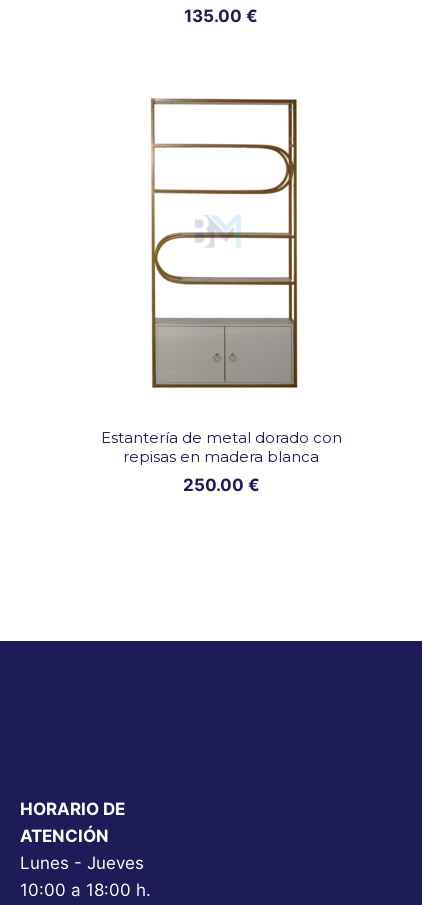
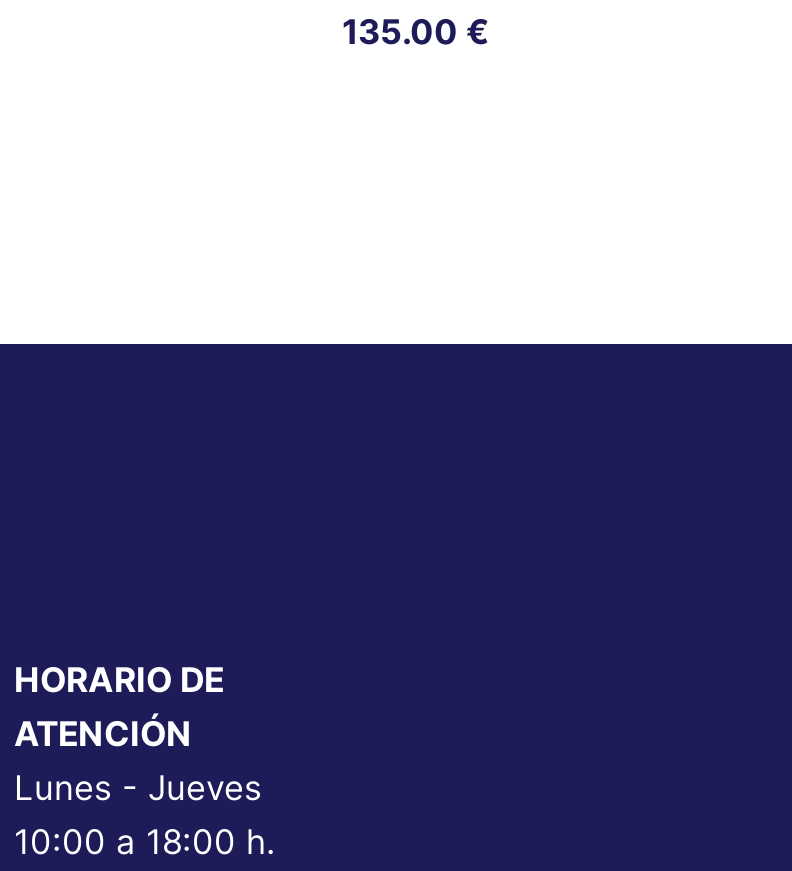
[100,97,341,495] [image] | Estantería de metal dorado con | repisas en madera blanca | 250.00 € -> none

